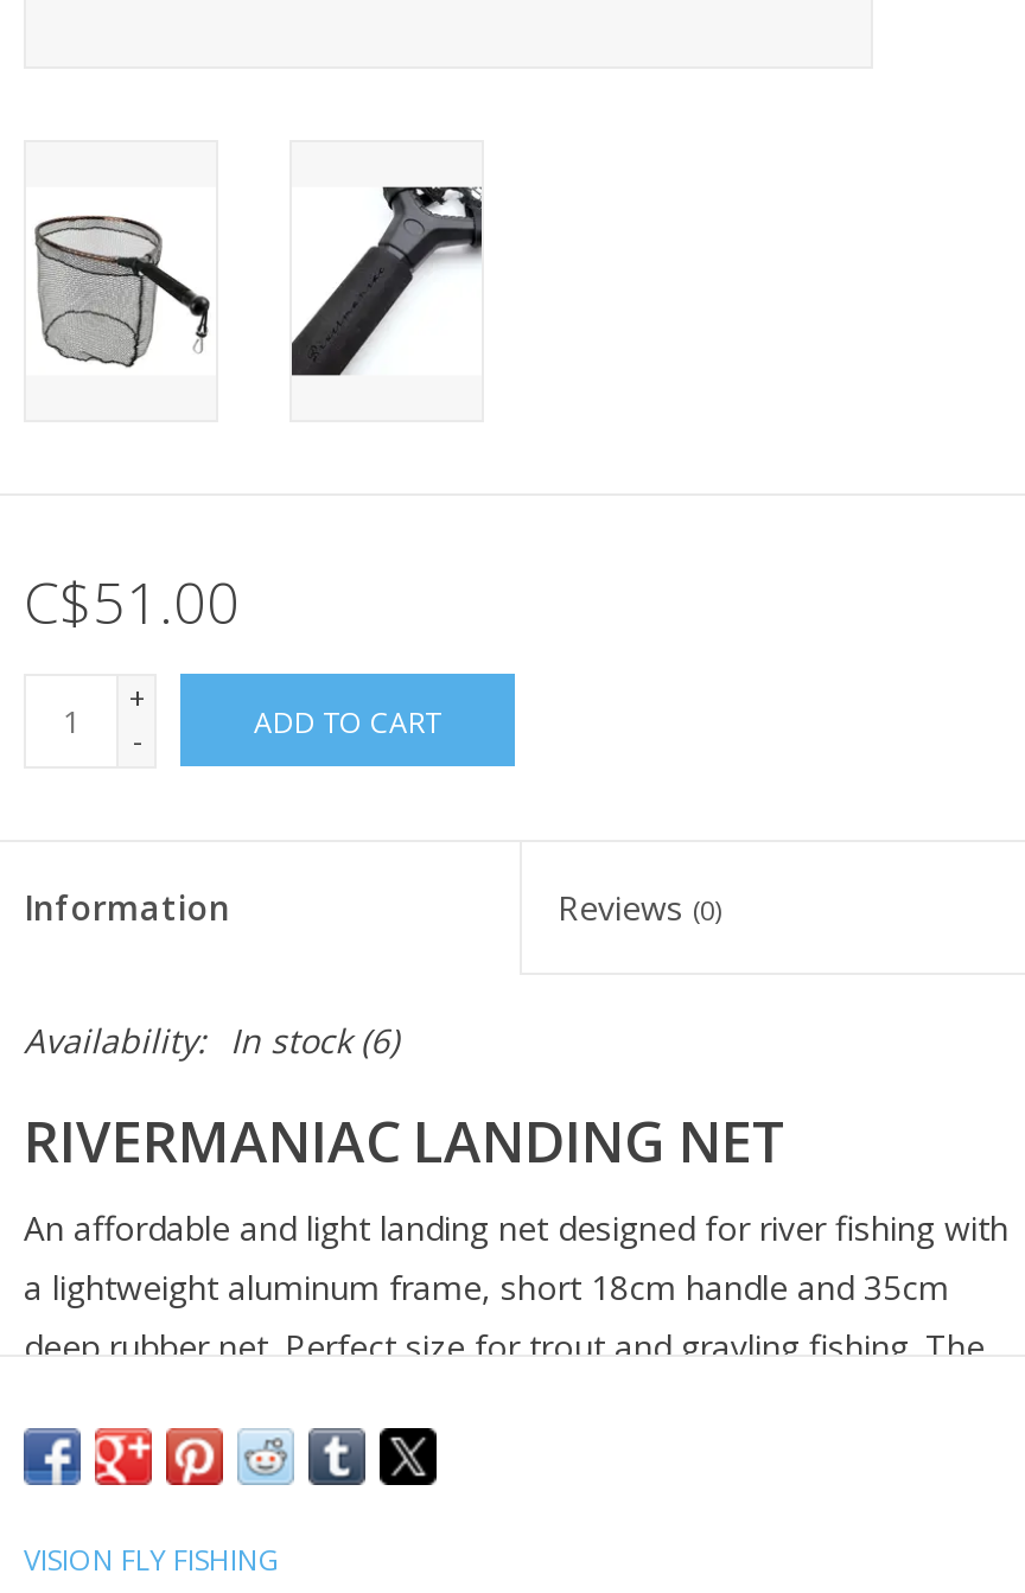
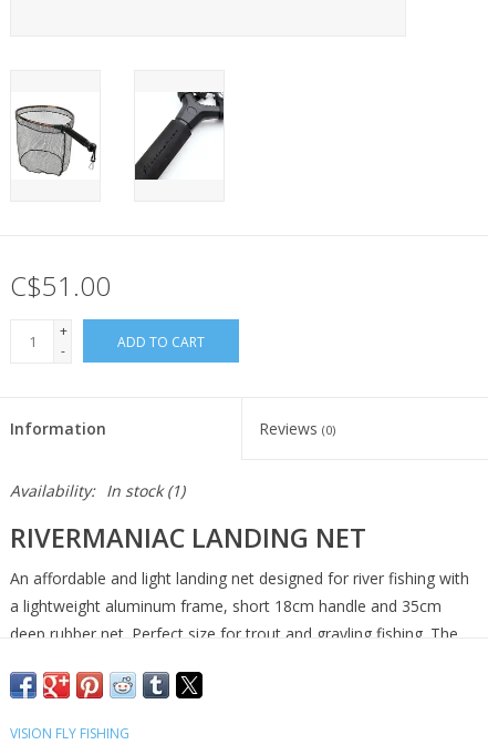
[24,1019,399,1064] Availability: In stock (6) -> [10,481,185,502] Availability: In stock (1)

